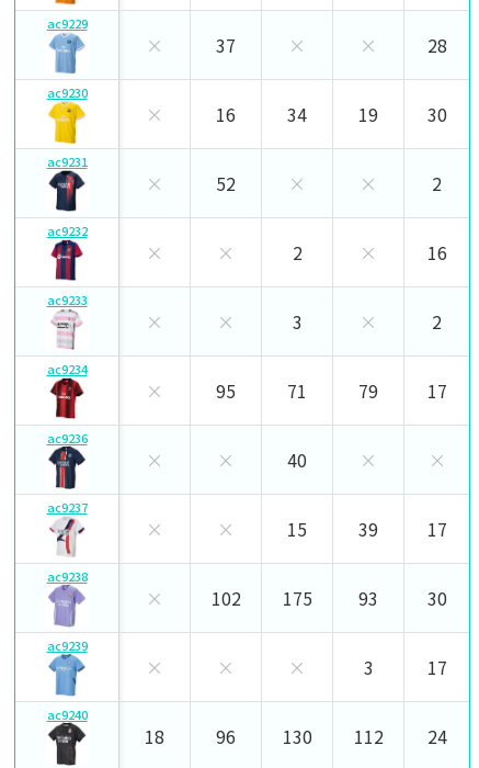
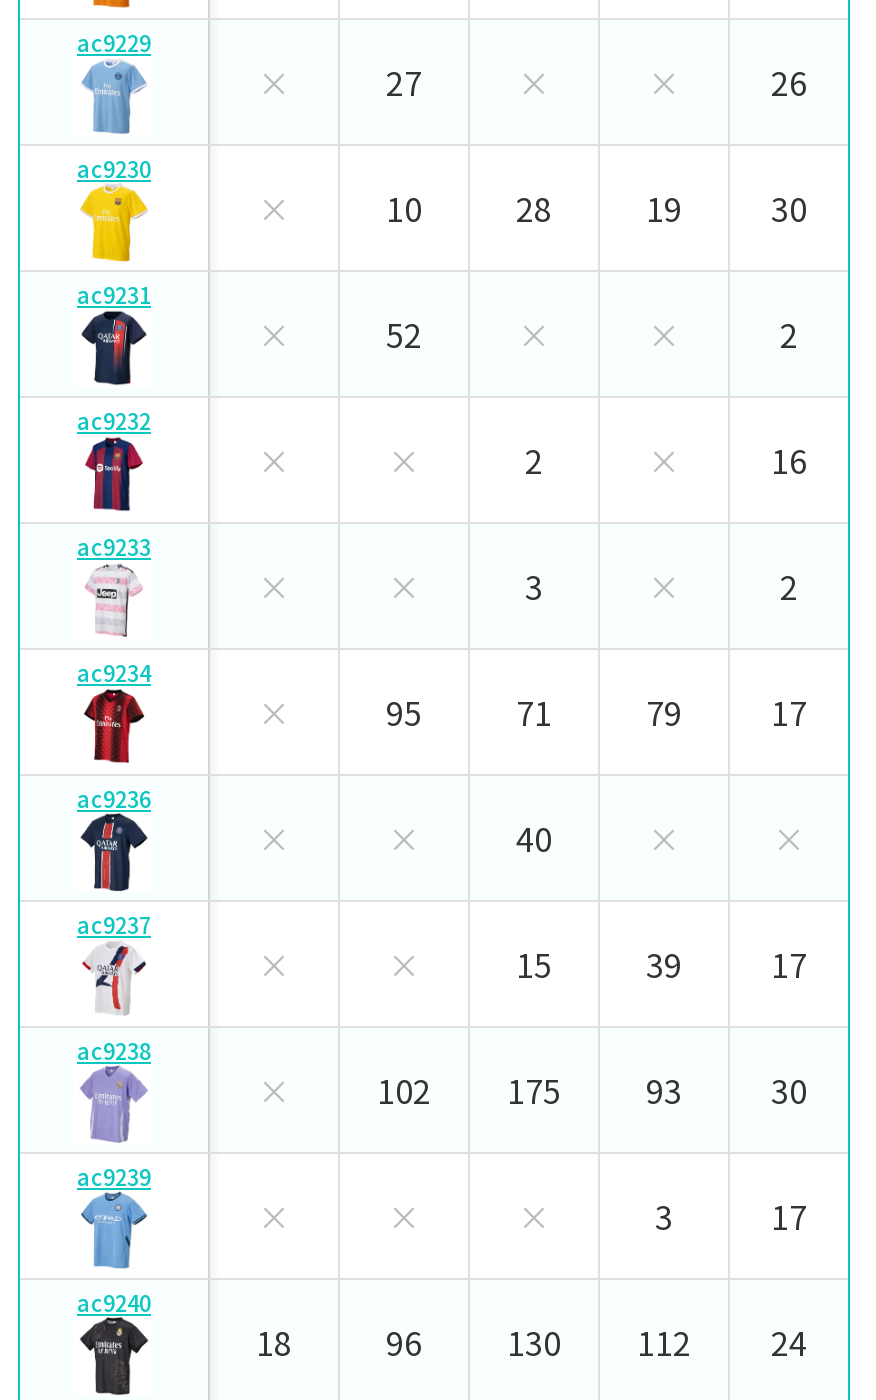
[216,32,236,58] 37 -> [386,58,422,106] 27
[427,32,447,58] 28 -> [771,58,807,106] 26
[216,101,236,127] 16 -> [386,184,422,232] 10
[287,101,307,127] 34 -> [516,184,552,232] 28

